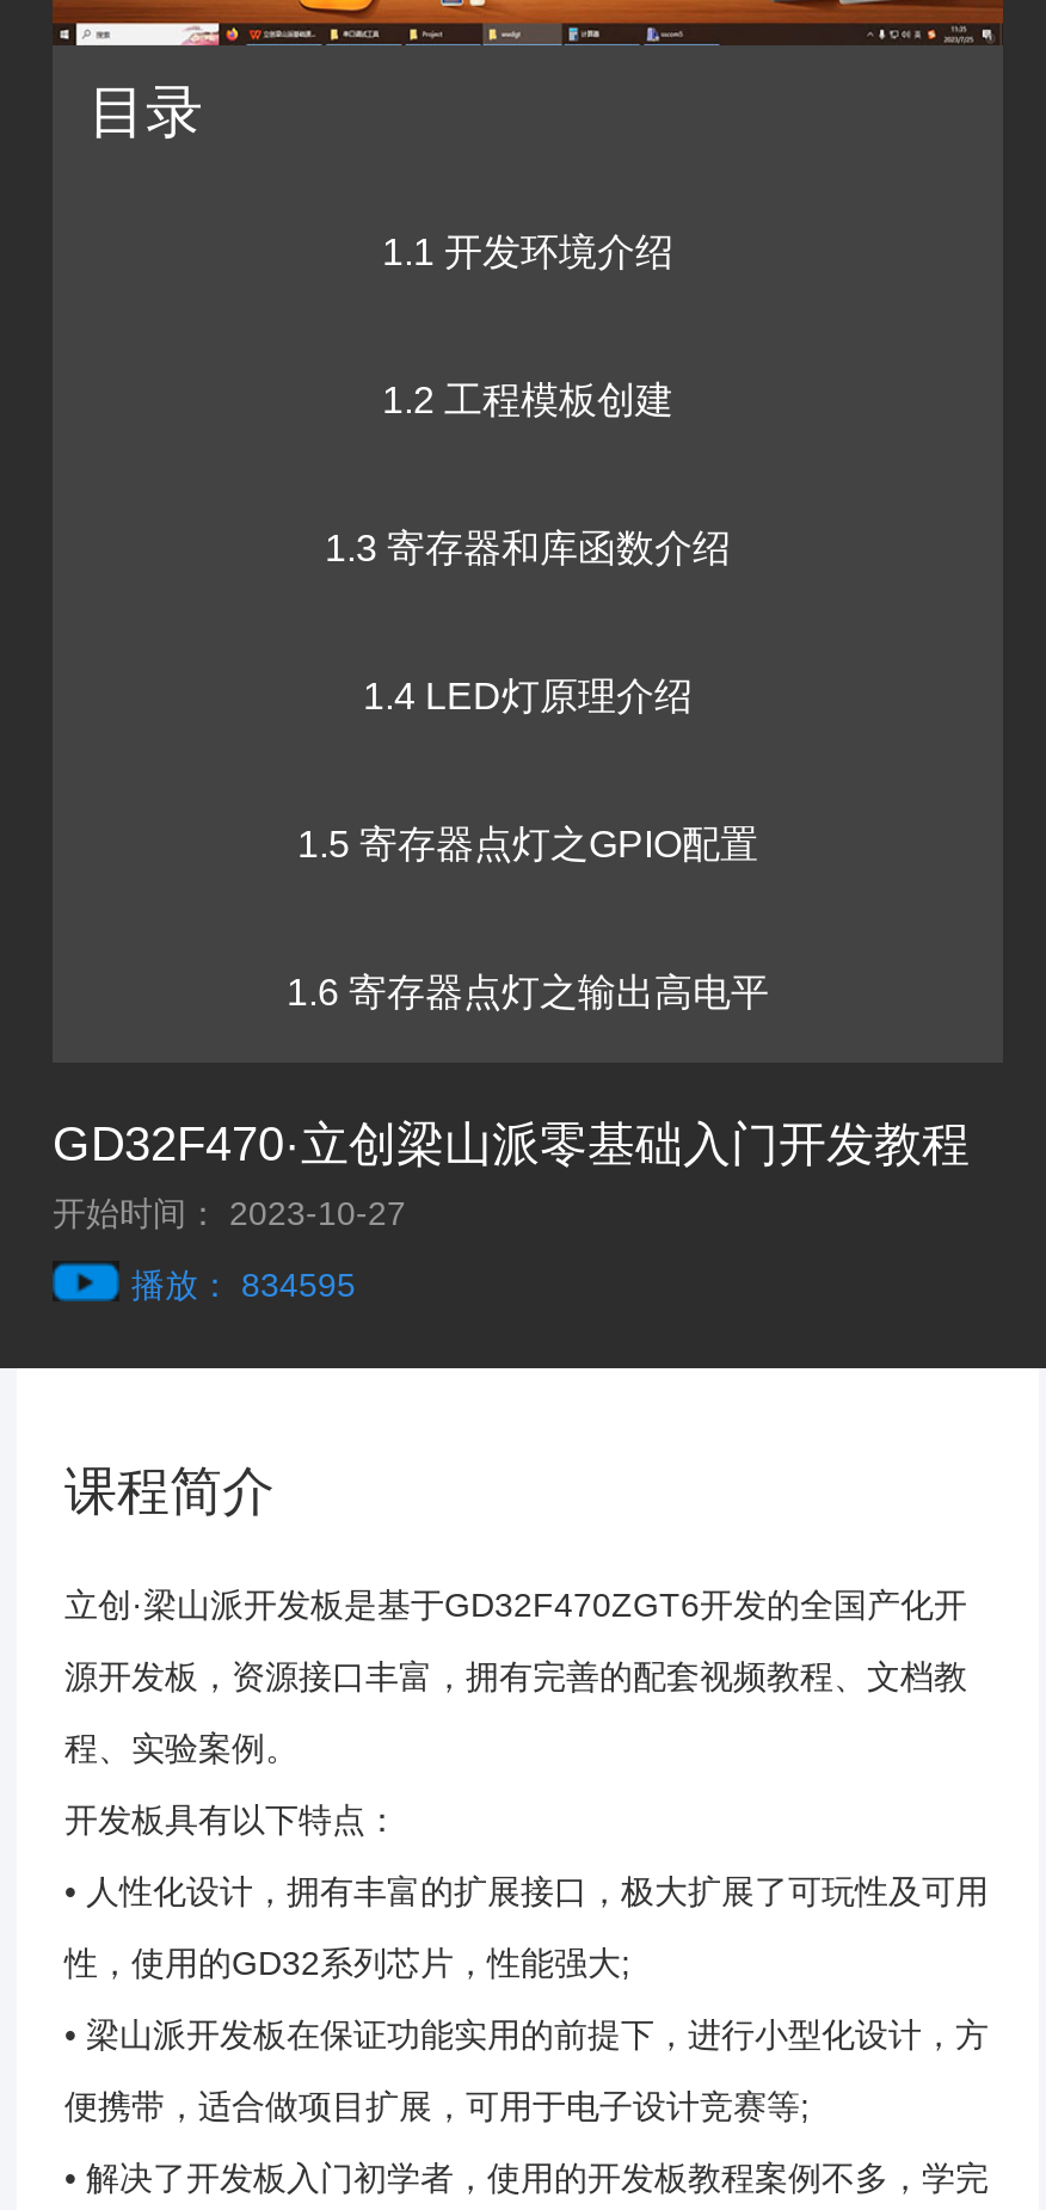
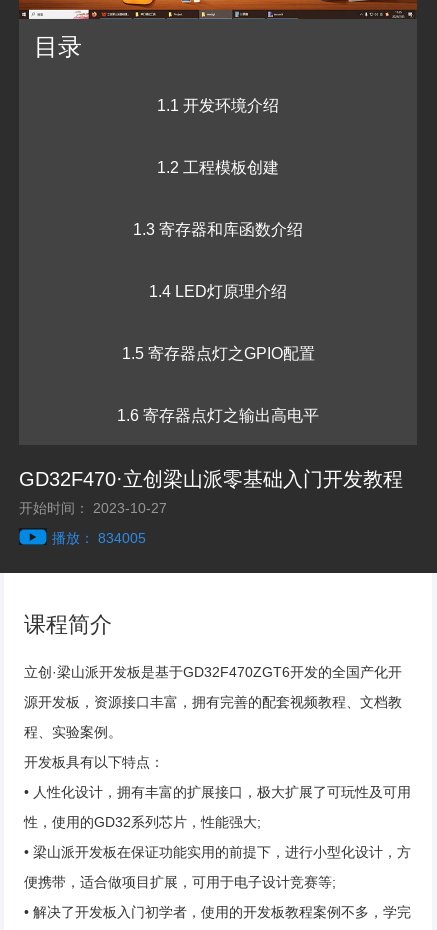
[131,1266,356,1304] 播放： 834595 -> [52,530,146,546] 播放： 834005

